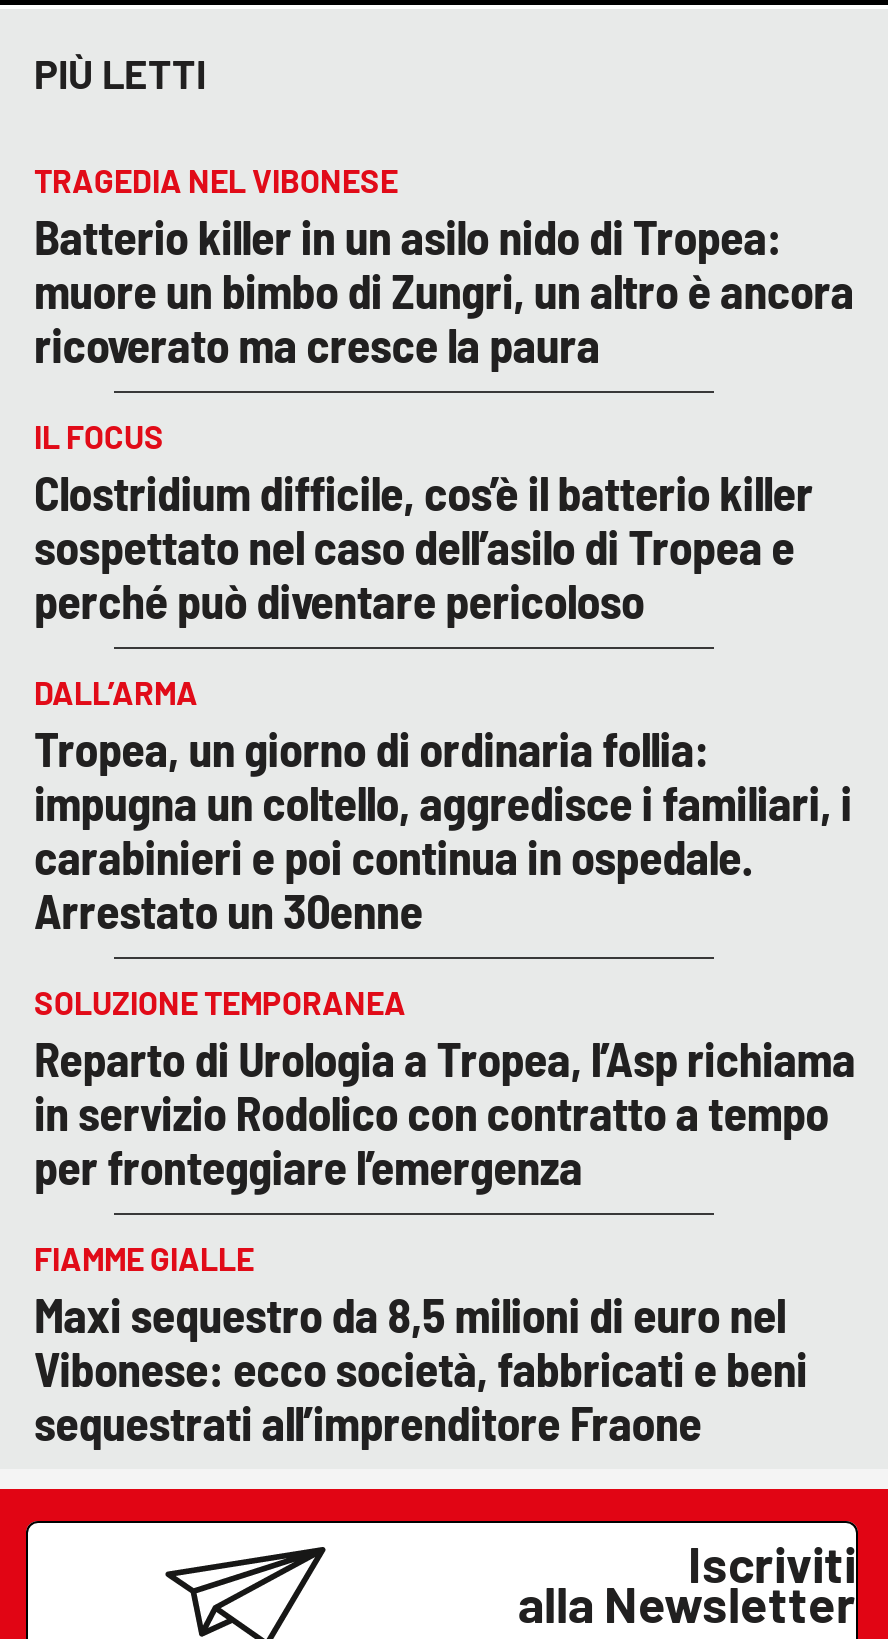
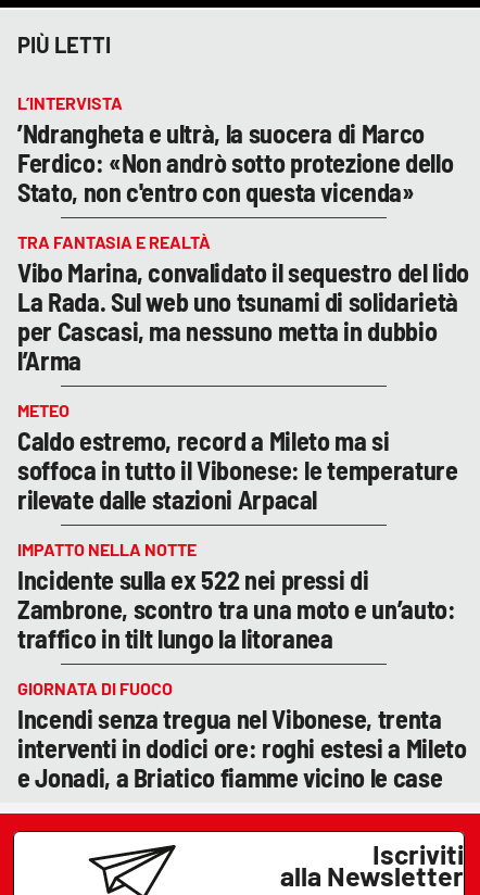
[34,162,854,374] TRAGEDIA NEL VIBONESE | Batterio killer in un asilo nido di Tropea: | muore un bimbo di Zungri, un altro è ancora | ricoverato ma cresce la paura -> [17,93,453,208] L’INTERVISTA | ’Ndrangheta e ultrà, la suocera di Marco | Ferdico: «Non andrò sotto protezione dello | Stato, non c'entro con questa vicenda»
[34,418,813,630] IL FOCUS | Clostridium difficile, cos’è il batterio killer | sospettato nel caso dell’asilo di Tropea e | perché può diventare pericoloso -> [17,232,469,376] TRA FANTASIA E REALTÀ | Vibo Marina, convalidato il sequestro del lido | La Rada. Sul web uno tsunami di solidarietà | per Cascasi, ma nessuno metta in dubbio | l’Arma
[34,674,852,940] DALL’ARMA | Tropea, un giorno di ordinaria follia: | impugna un coltello, aggredisce i familiari, i | carabinieri e poi continua in ospedale. | Arrestato un 30enne -> [17,400,458,515] METEO | Caldo estremo, record a Mileto ma si | soffoca in tutto il Vibonese: le temperature | rilevate dalle stazioni Arpacal
[34,984,855,1196] SOLUZIONE TEMPORANEA | Reparto di Urologia a Tropea, l’Asp richiama | in servizio Rodolico con contratto a tempo | per fronteggiare l’emergenza -> [17,539,456,654] IMPATTO NELLA NOTTE | Incidente sulla ex 522 nei pressi di | Zambrone, scontro tra una moto e un’auto: | traffico in tilt lungo la litoranea
[34,1240,807,1452] FIAMME GIALLE | Maxi sequestro da 8,5 milioni di euro nel | Vibonese: ecco società, fabbricati e beni | sequestrati all’imprenditore Fraone -> [17,678,467,793] GIORNATA DI FUOCO | Incendi senza tregua nel Vibonese, trenta | interventi in dodici ore: roghi estesi a Mileto | e Jonadi, a Briatico fiamme vicino le case

